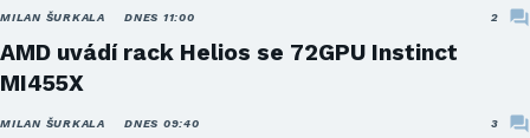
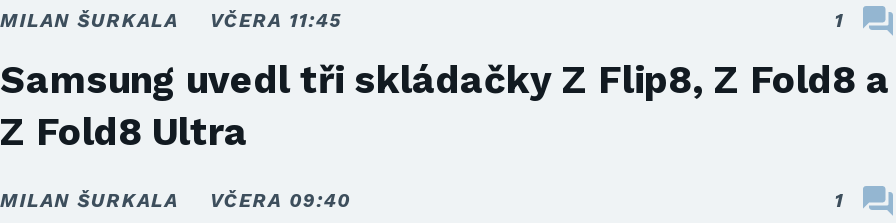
[124,11,499,24] DNES 11:00 | 2 -> [210,9,844,31] VČERA 11:45 | 1
[0,39,458,97] AMD uvádí rack Helios se 72GPU Instinct | MI455X -> [0,57,890,155] Samsung uvedl tři skládačky Z Flip8, Z Fold8 a | Z Fold8 Ultra
[124,117,499,130] DNES 09:40 | 3 -> [210,189,844,211] VČERA 09:40 | 1

